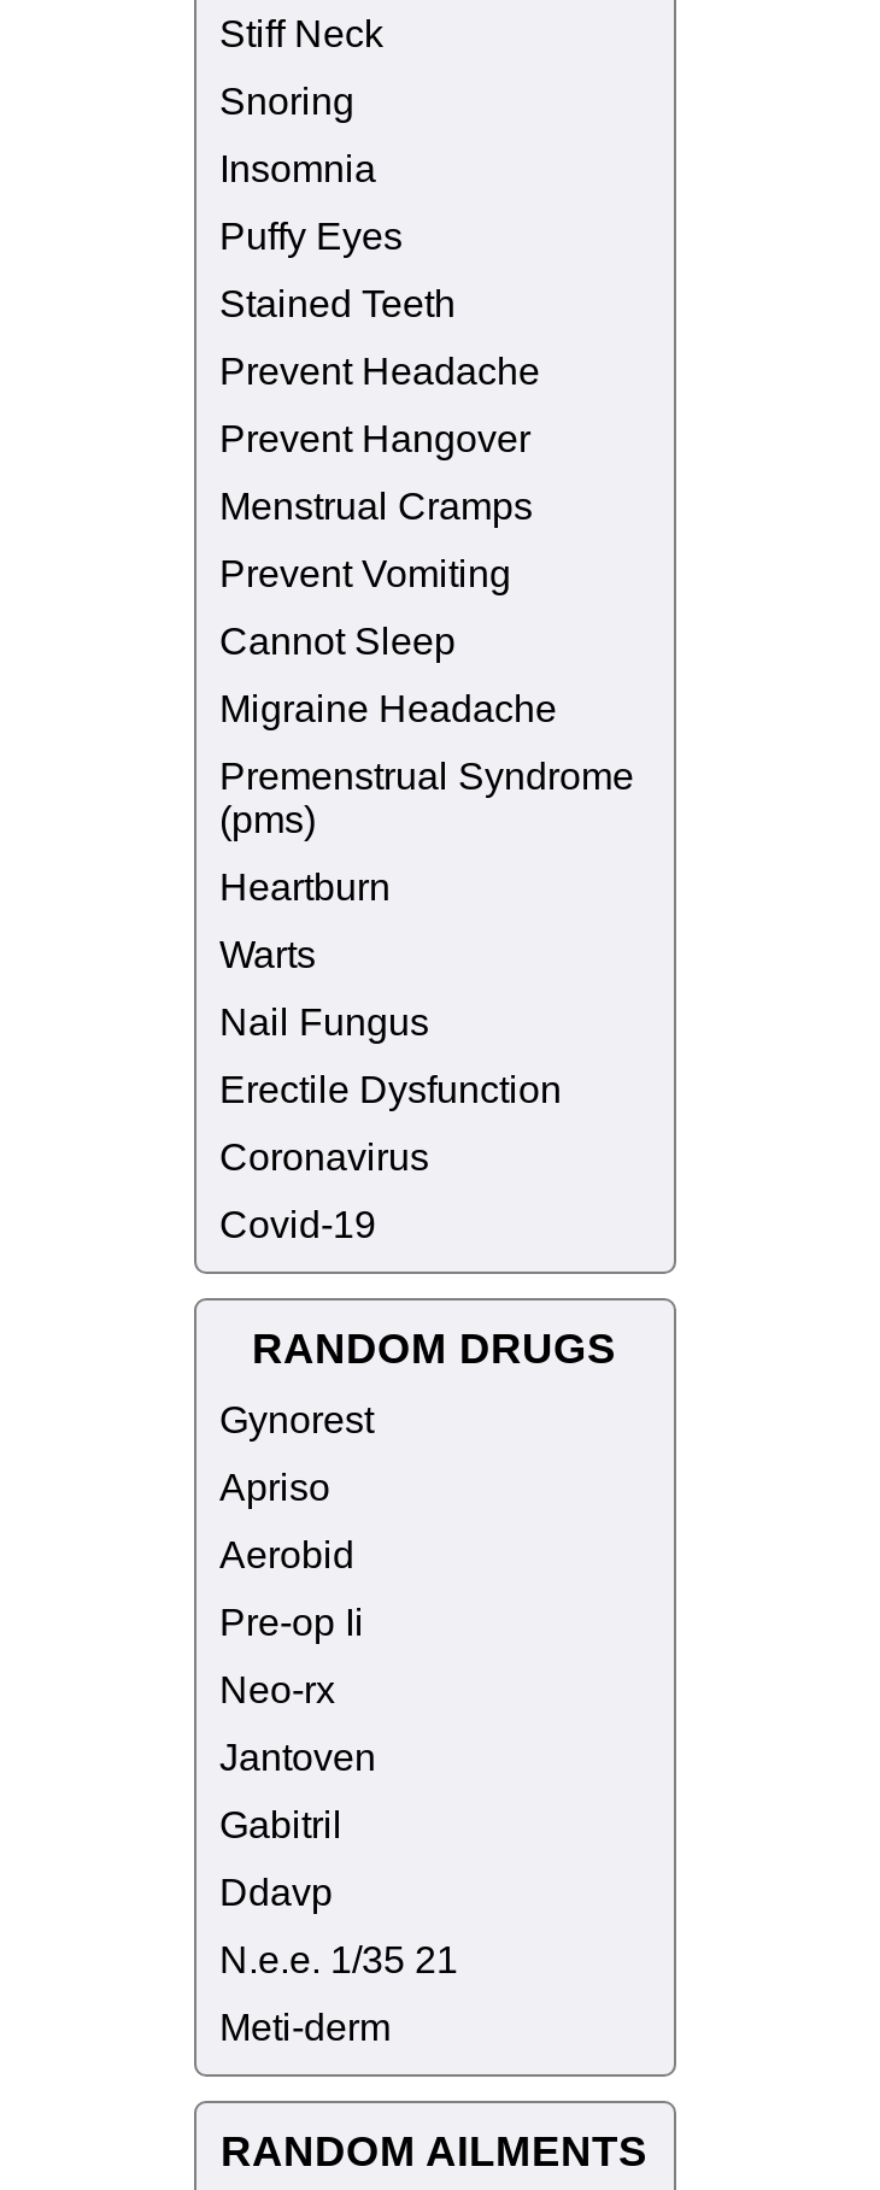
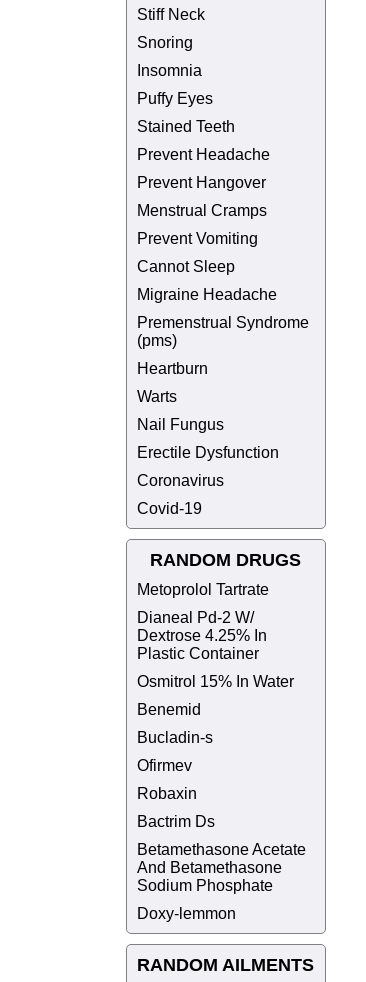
[219,1399,374,1440] Gynorest -> [136,581,268,598] Metoprolol Tartrate
[219,1467,330,1508] Apriso -> [136,609,266,662] Dianeal Pd-2 W/ | Dextrose 4.25% In | Plastic Container
[219,1534,354,1575] Aerobid -> [136,673,293,690] Osmitrol 15% In Water
[219,1602,364,1643] Pre-op Ii -> [136,701,200,718] Benemid
[219,1669,335,1710] Neo-rx -> [136,729,212,746] Bucladin-s
[219,1737,376,1778] Jantoven -> [136,757,191,774] Ofirmev
[219,1804,342,1845] Gabitril -> [136,785,196,802] Robaxin
[219,1872,333,1913] Ddavp -> [136,813,214,830] Bactrim Ds
[219,1939,458,1980] N.e.e. 1/35 21 -> [136,841,305,894] Betamethasone Acetate | And Betamethasone | Sodium Phosphate
[219,2007,391,2048] Meti-derm -> [136,905,235,922] Doxy-lemmon

